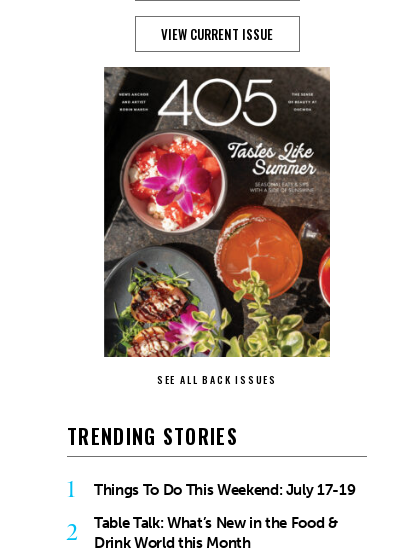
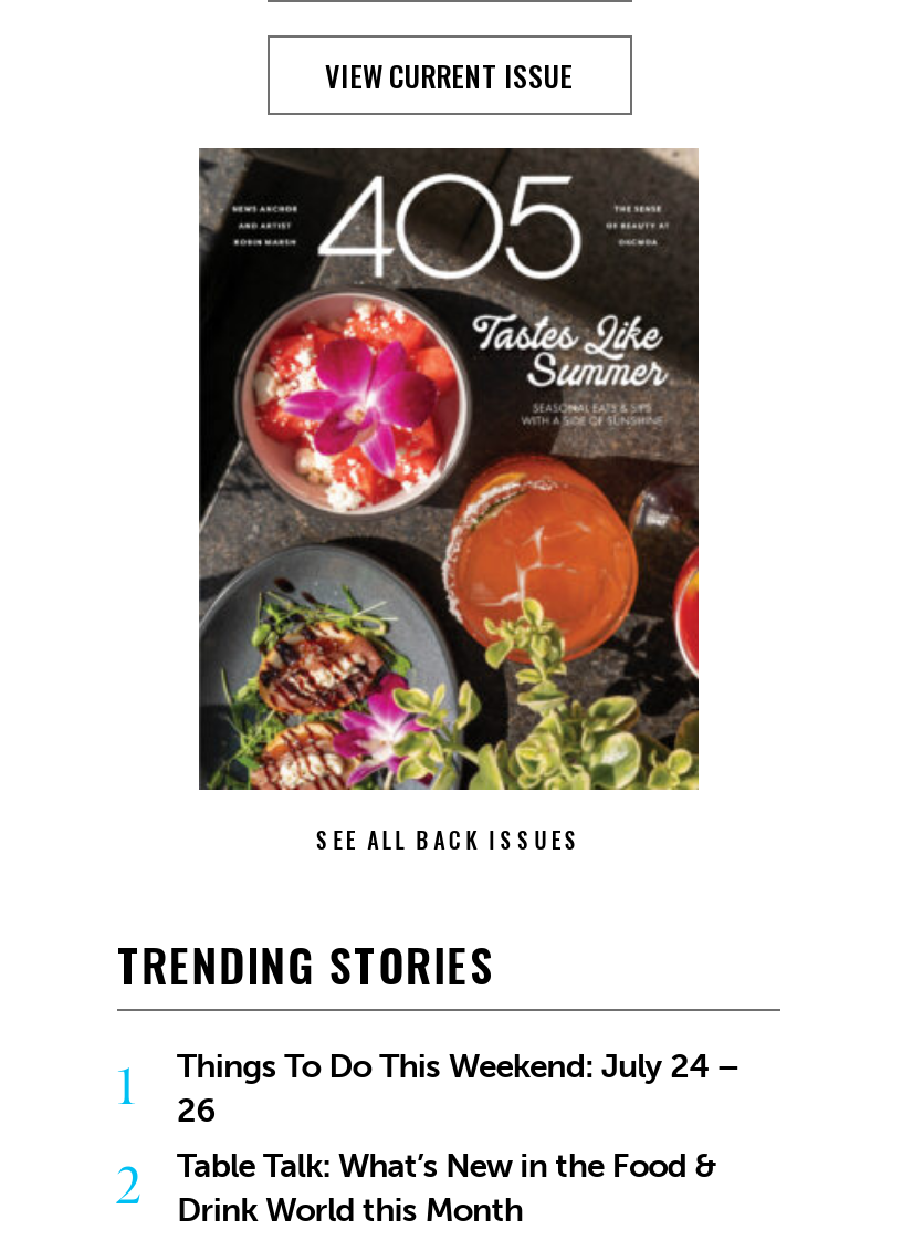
[94,481,355,499] Things To Do This Weekend: July 17-19 -> [177,1046,740,1130] Things To Do This Weekend: July 24 – | 26

